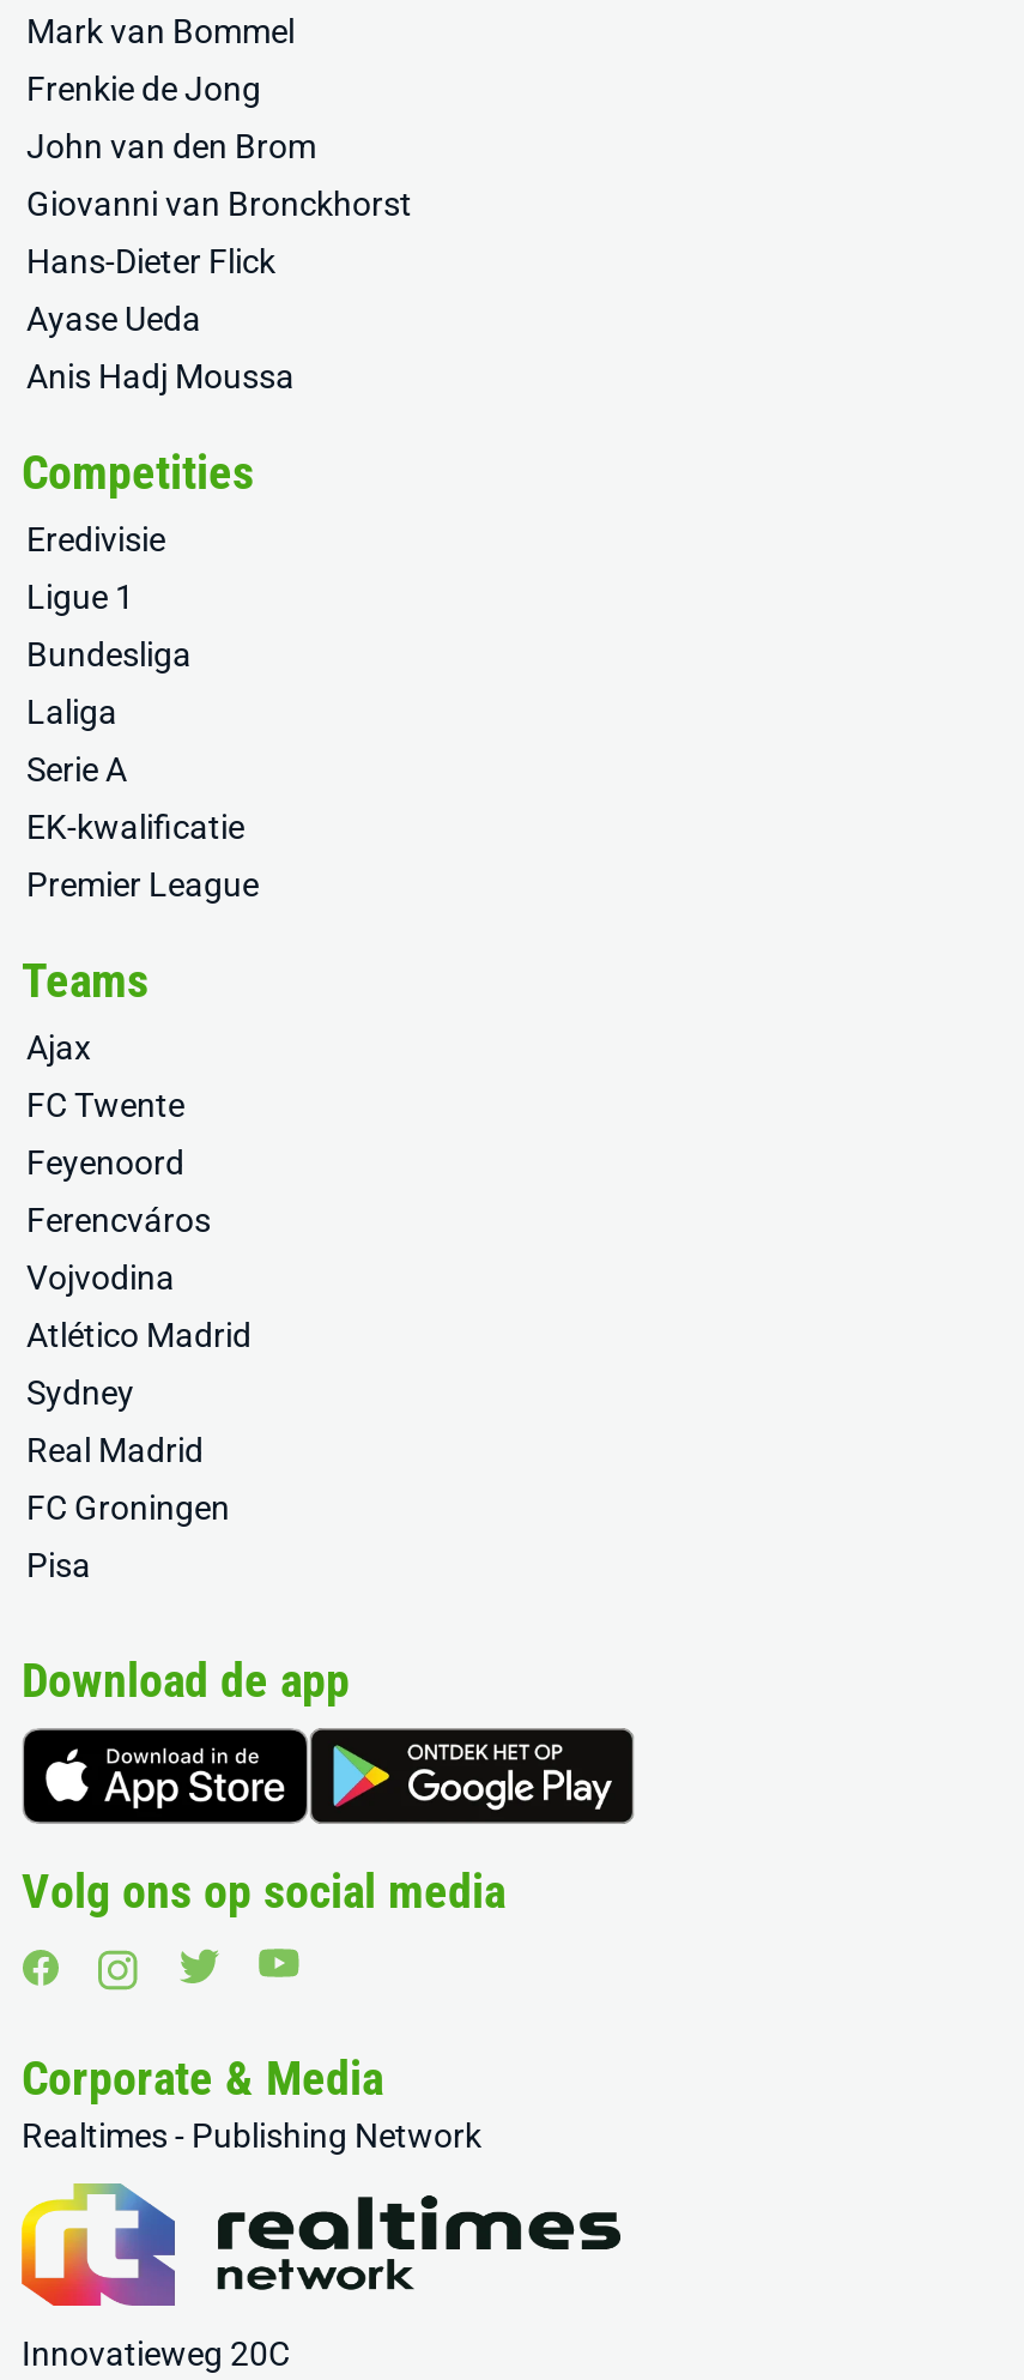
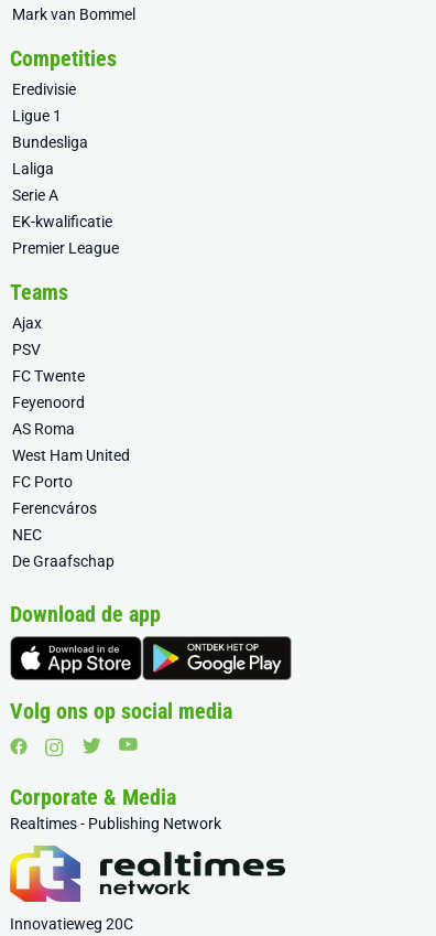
[26,70,412,395] Frenkie de Jong | John van den Brom | Giovanni van Bronckhorst | Hans-Dieter Flick | Ayase Ueda | Anis Hadj Moussa -> none
none -> [12,341,41,358] PSV
none -> [12,420,130,491] AS Roma | West Ham United | FC Porto
[26,1258,252,1584] Vojvodina | Atlético Madrid | Sydney | Real Madrid | FC Groningen | Pisa -> [12,526,115,570] NEC | De Graafschap

